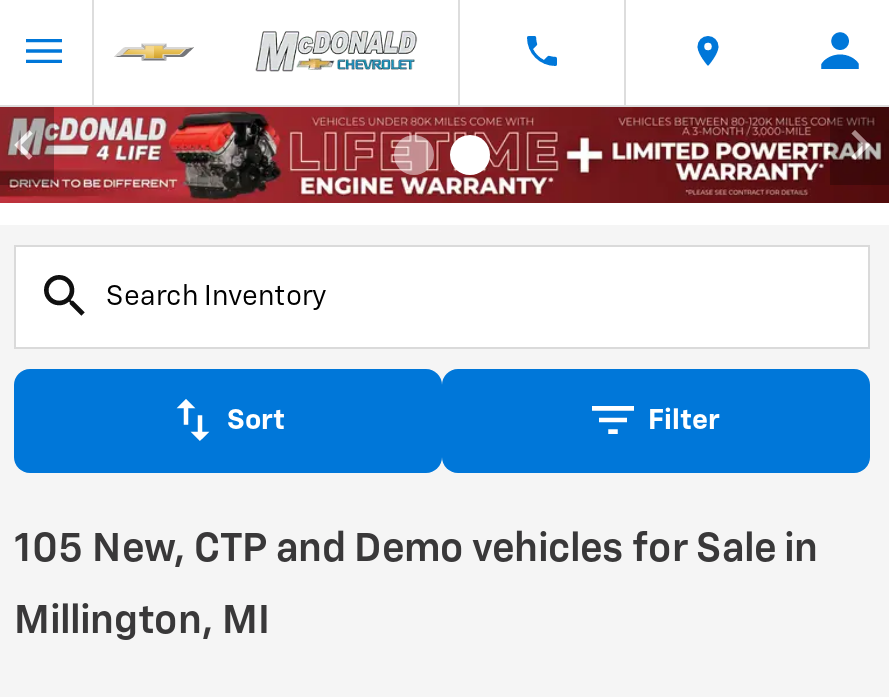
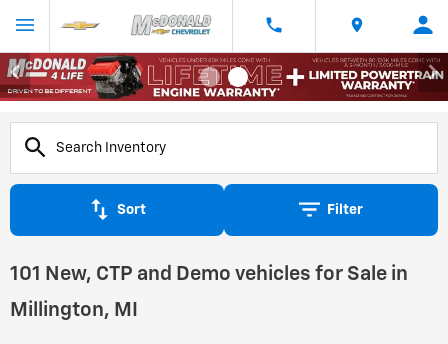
[14,529,818,569] 105 New, CTP and Demo vehicles for Sale in -> [10,264,408,284] 101 New, CTP and Demo vehicles for Sale in

